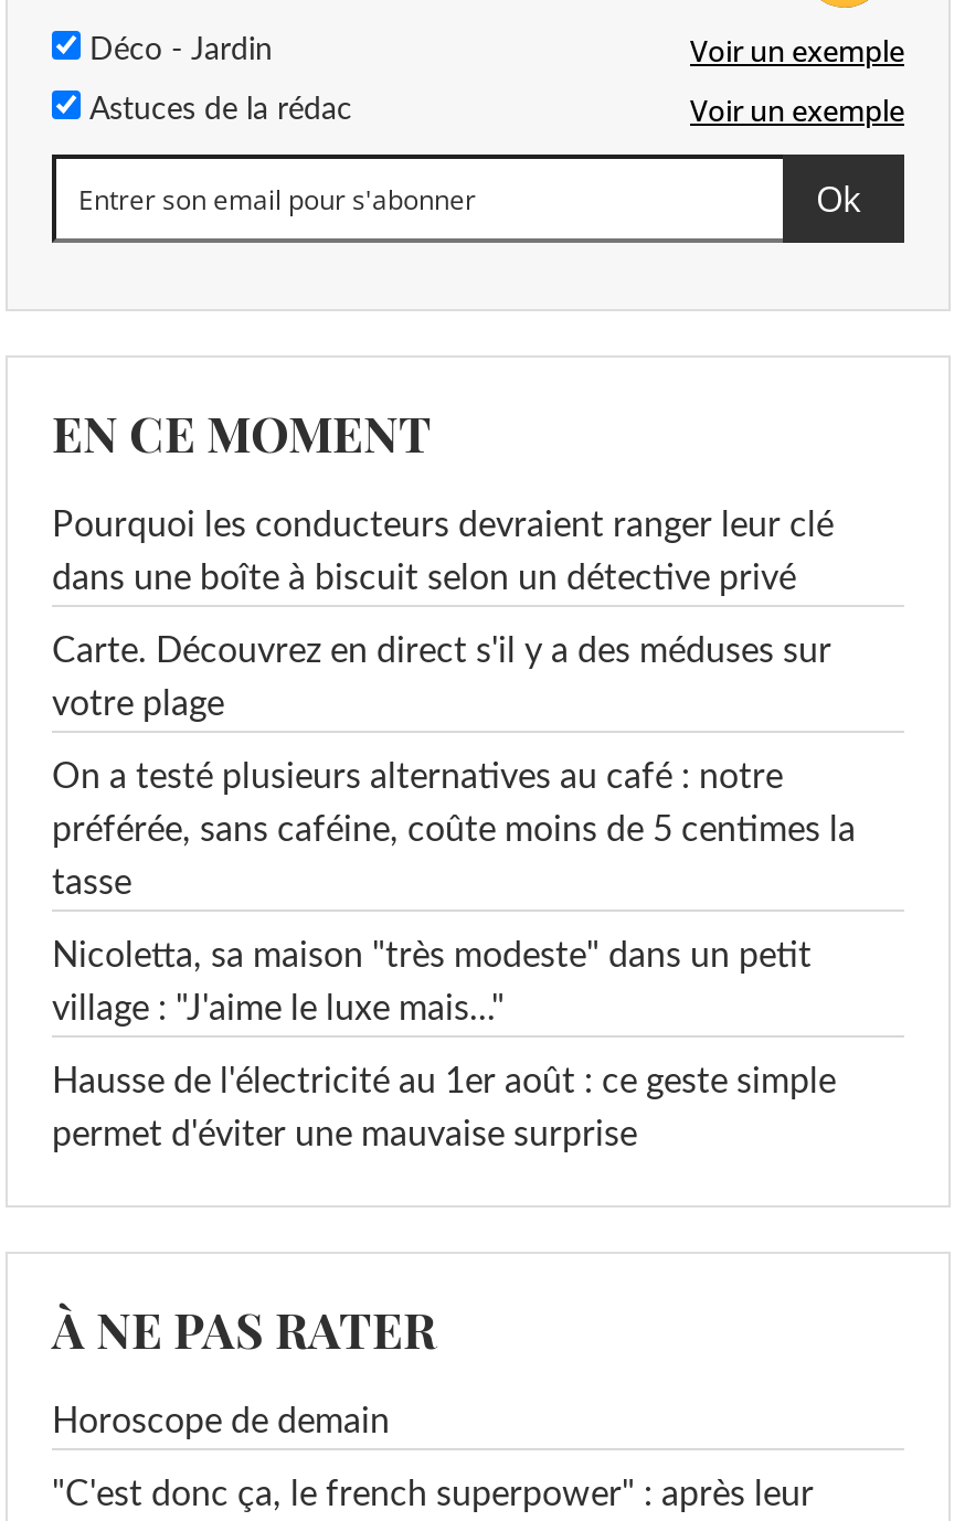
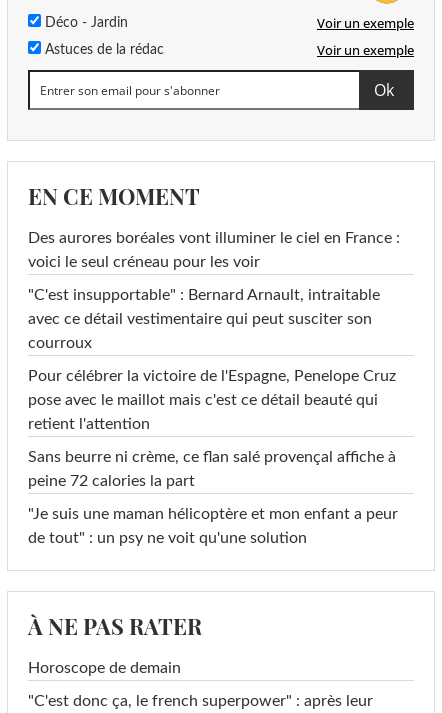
[52,508,856,1153] Pourquoi les conducteurs devraient ranger leur clé | dans une boîte à biscuit selon un détective privé | Carte. Découvrez en direct s'il y a des méduses sur | votre plage | On a testé plusieurs alternatives au café : notre | préférée, sans caféine, coûte moins de 5 centimes la | tasse | Nicoletta, sa maison "très modeste" dans un petit | village : "J'aime le luxe mais..." | Hausse de l'électricité au 1er août : ce geste simple | permet d'éviter une mauvaise surprise -> [28,230,400,546] Des aurores boréales vont illuminer le ciel en France : | voici le seul créneau pour les voir | "C'est insupportable" : Bernard Arnault, intraitable | avec ce détail vestimentaire qui peut susciter son | courroux | Pour célébrer la victoire de l'Espagne, Penelope Cruz | pose avec le maillot mais c'est ce détail beauté qui | retient l'attention | Sans beurre ni crème, ce flan salé provençal affiche à | peine 72 calories la part | "Je suis une maman hélicoptère et mon enfant a peur | de tout" : un psy ne voit qu'une solution

